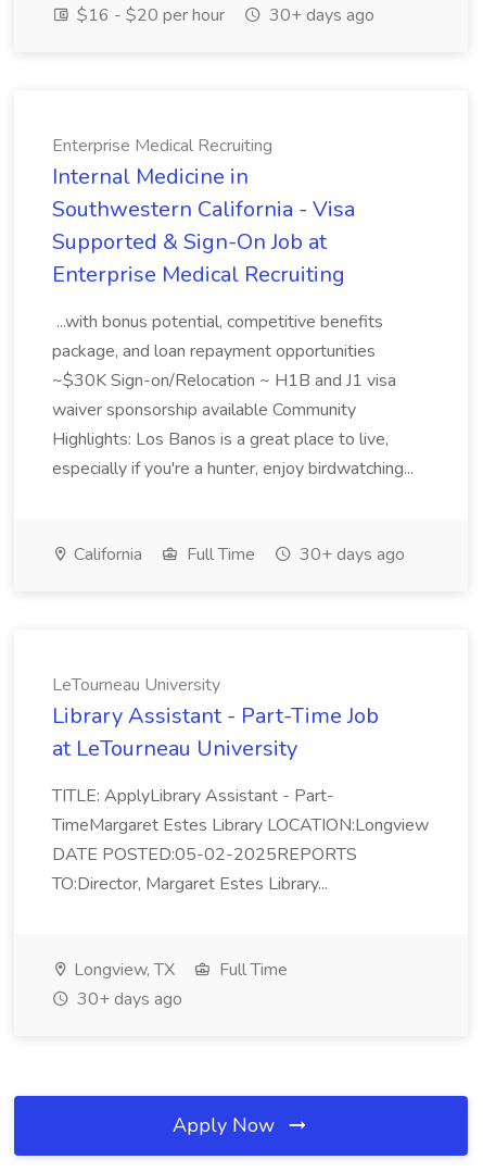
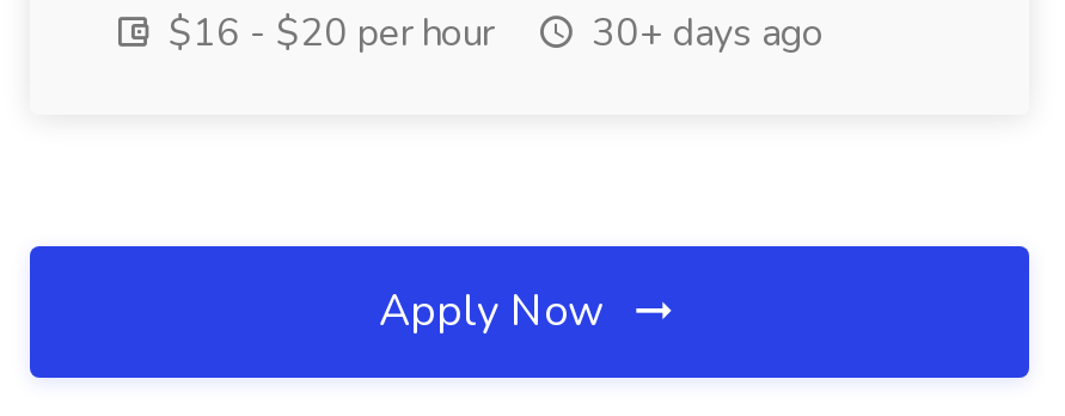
[52,134,418,481] Enterprise Medical Recruiting | Internal Medicine in | Southwestern California - Visa | Supported & Sign-On Job at | Enterprise Medical Recruiting | ...with bonus potential, competitive benefits | package, and loan repayment opportunities | ~$30K Sign-on/Relocation ~ H1B and J1 visa | waiver sponsorship available Community | Highlights: Los Banos is a great place to live, | especially if you're a hunter, enjoy birdwatching... -> none
[69,543,405,566] California | Full Time | 30+ days ago -> none
[52,673,429,896] LeTourneau University | Library Assistant - Part-Time Job | at LeTourneau University | TITLE: ApplyLibrary Assistant - Part- | TimeMargaret Estes Library LOCATION:Longview | DATE POSTED:05-02-2025REPORTS | TO:Director, Margaret Estes Library... -> none
[69,958,288,1011] Longview, TX | Full Time | 30+ days ago -> none

